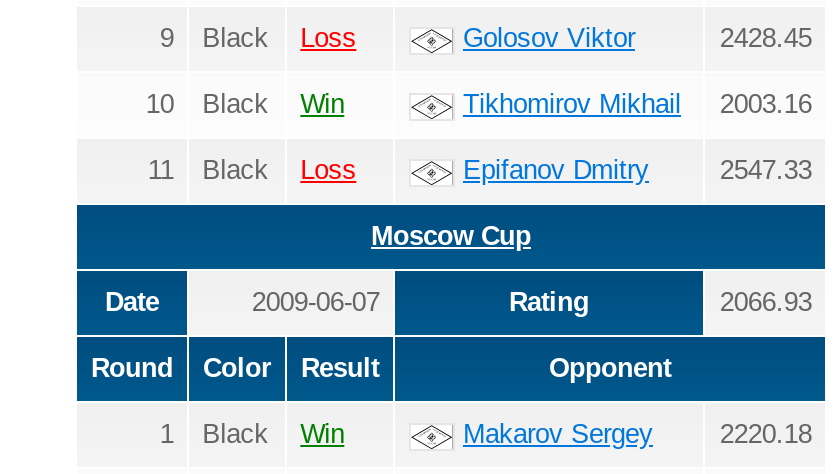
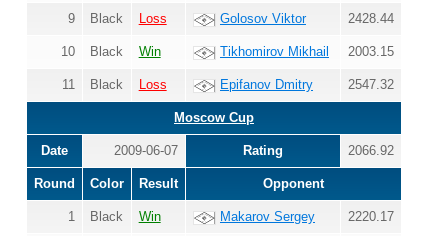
[720,23,812,53] 2428.45 -> [348,11,394,26] 2428.44
[463,89,812,119] Tikhomirov Mikhail 2003.16 -> [220,44,394,59] Tikhomirov Mikhail 2003.15
[720,155,812,185] 2547.33 -> [348,77,394,92] 2547.32
[720,287,812,317] 2066.93 -> [348,143,394,158] 2066.92
[720,419,812,449] 2220.18 -> [348,209,394,224] 2220.17

